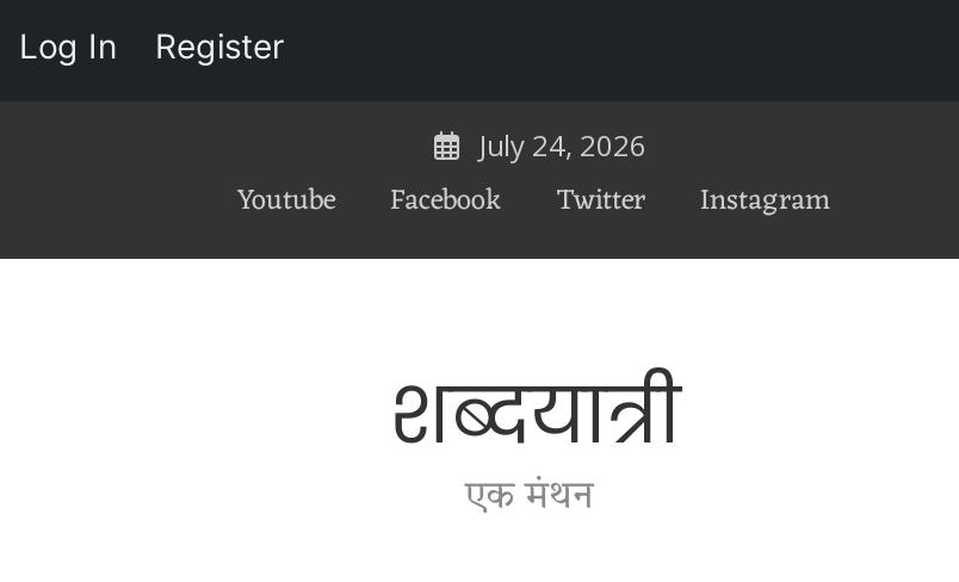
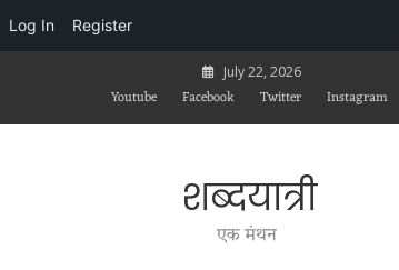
[472,125,646,166] July 24, 2026 -> [220,62,301,81] July 22, 2026

